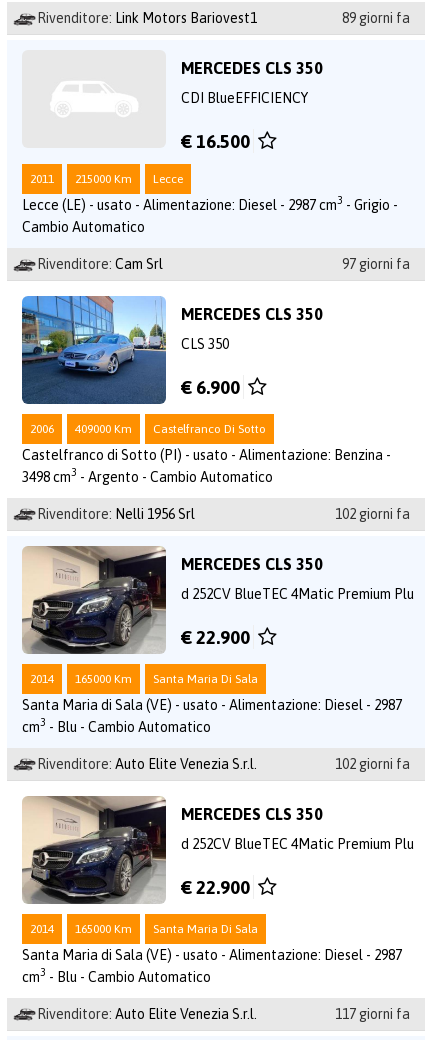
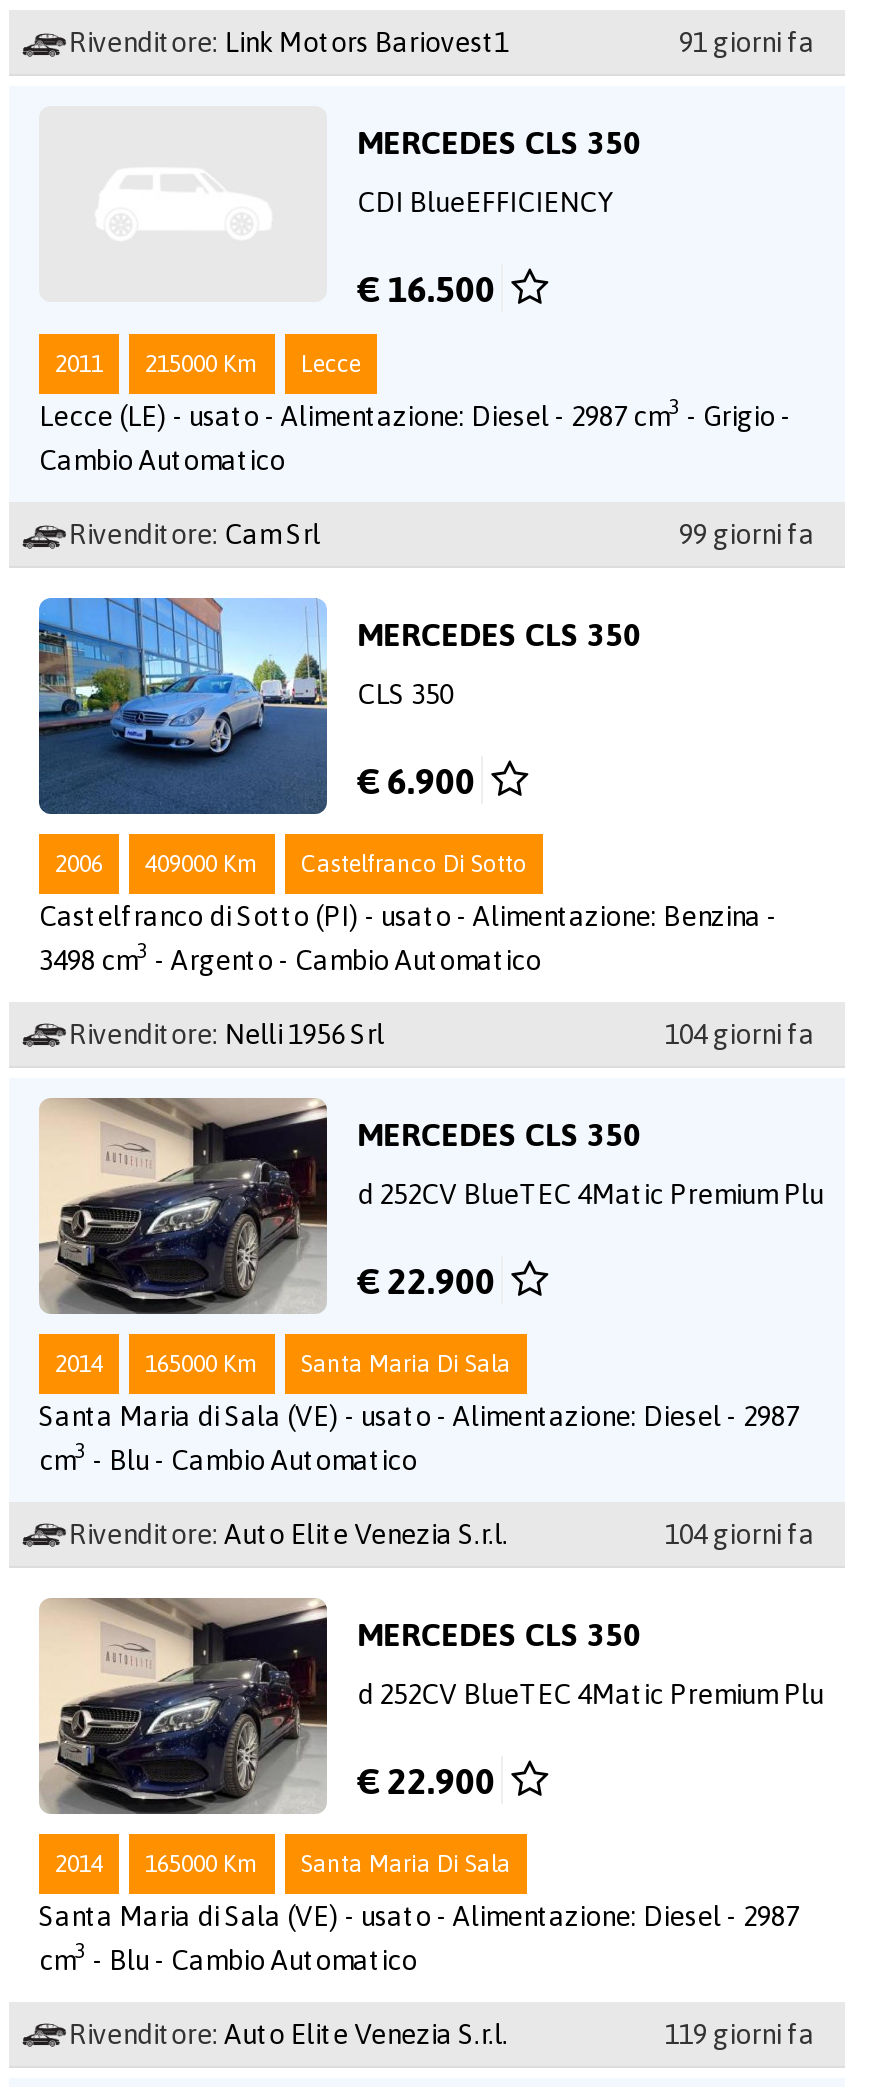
[342,10,410,26] 89 giorni fa -> [679,25,815,57] 91 giorni fa
[342,256,410,272] 97 giorni fa -> [679,517,815,549] 99 giorni fa
[335,506,410,522] 102 giorni fa -> [665,1017,815,1049] 104 giorni fa
[335,756,410,772] 102 giorni fa -> [665,1517,815,1549] 104 giorni fa
[335,1006,410,1022] 117 giorni fa -> [665,2017,815,2049] 119 giorni fa

